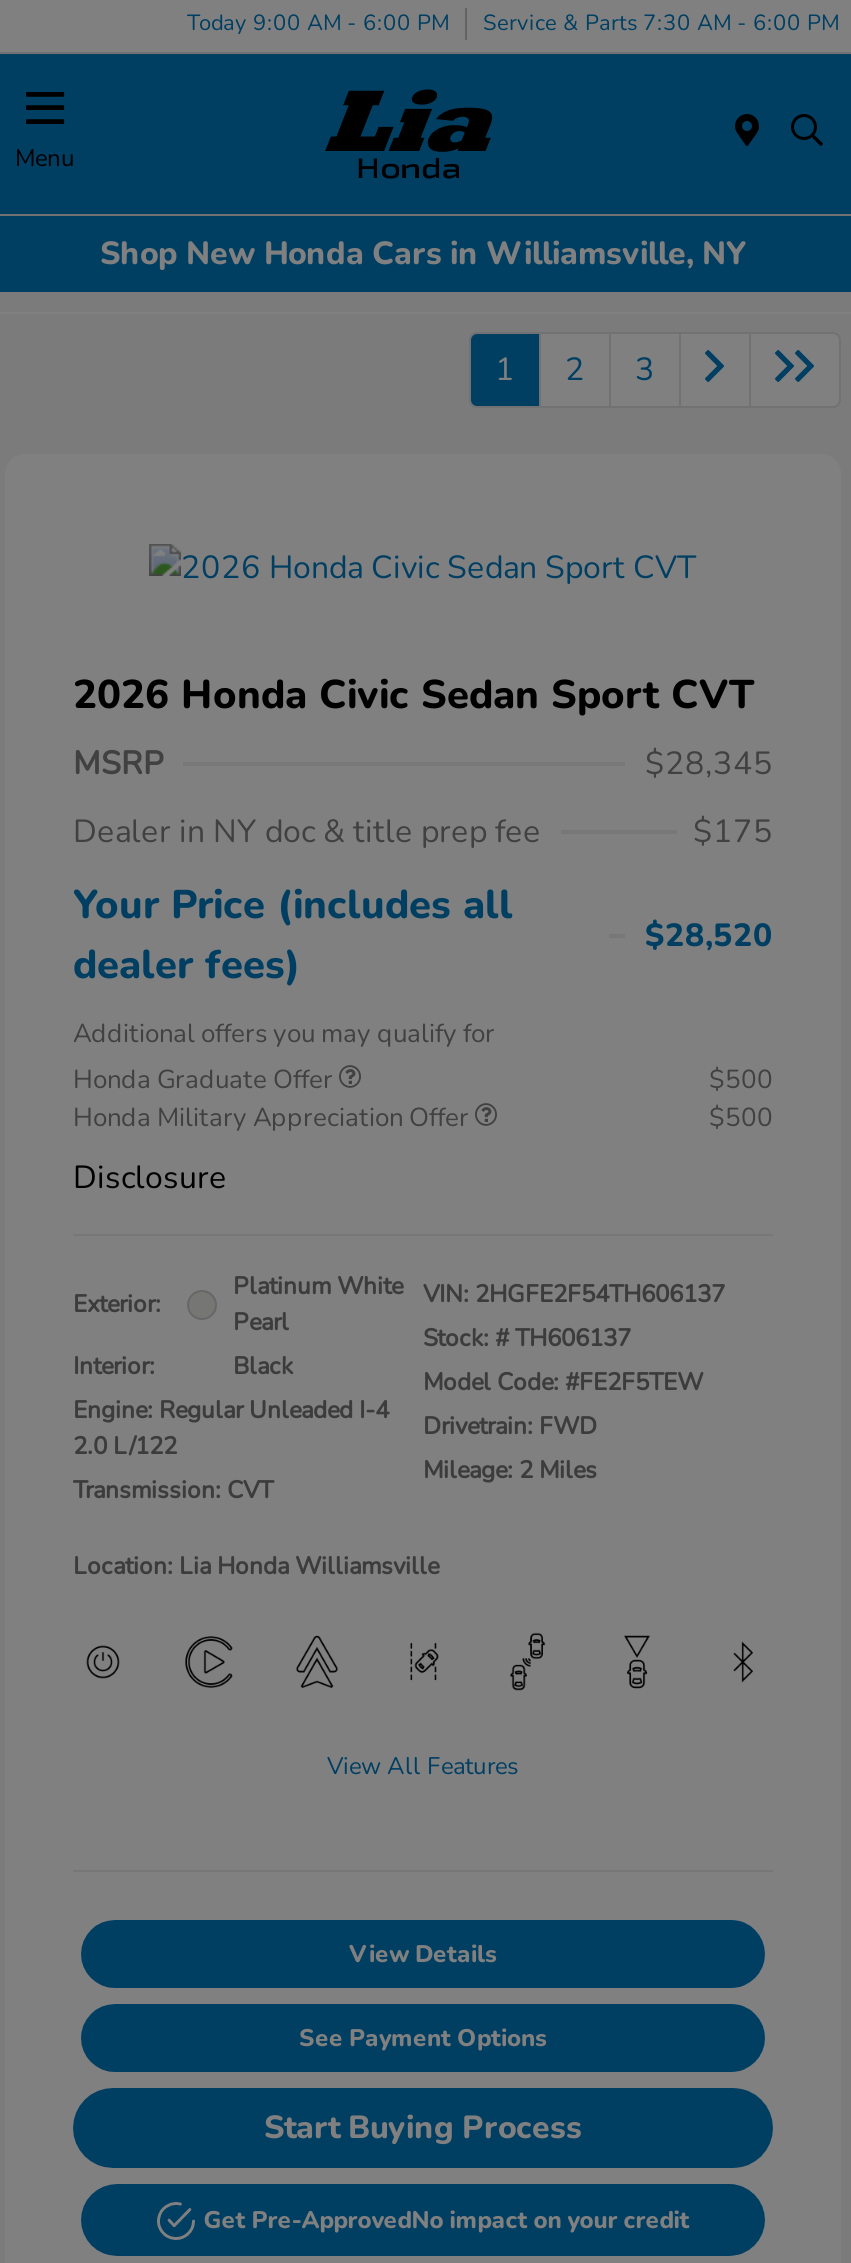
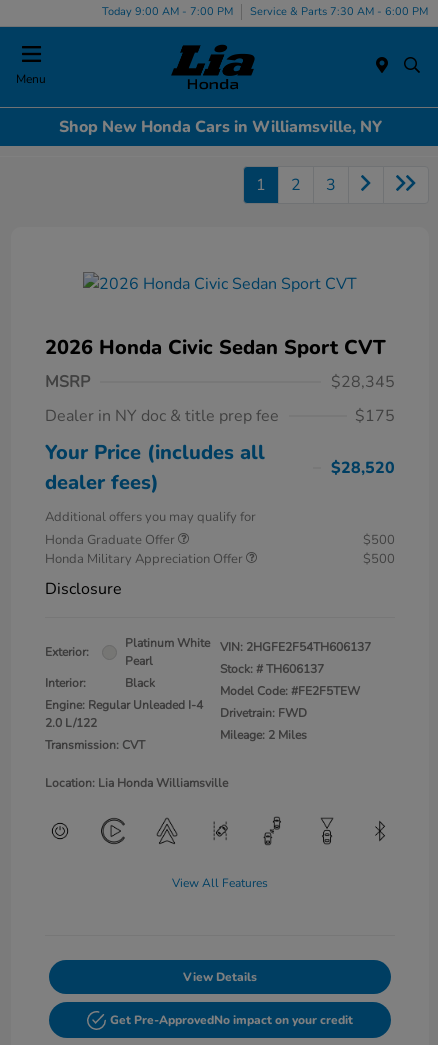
[187,7,839,37] Today 9:00 AM - 6:00 PM Service & Parts 7:30 AM - 6:00 PM -> [102,3,428,18] Today 9:00 AM - 7:00 PM Service & Parts 7:30 AM - 6:00 PM
[264,2023,582,2151] See Payment Options | Start Buying Process -> none

